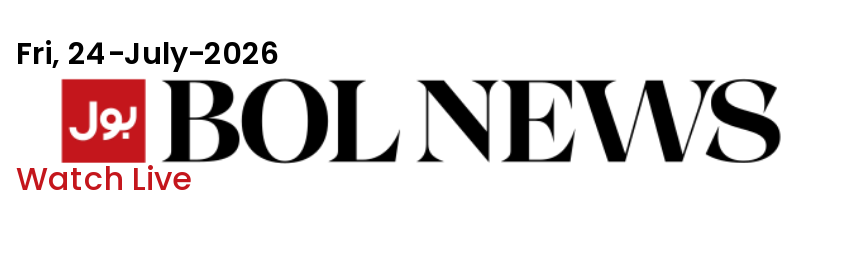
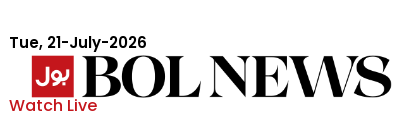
[16,32,280,74] Fri, 24-July-2026 -> [9,32,147,53] Tue, 21-July-2026

